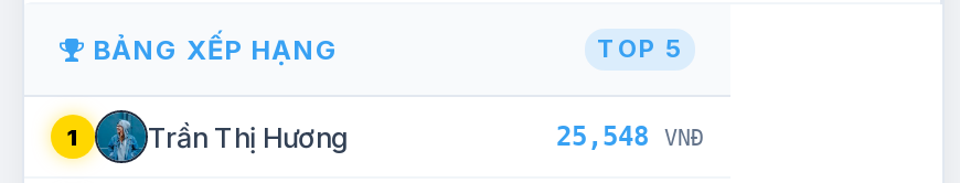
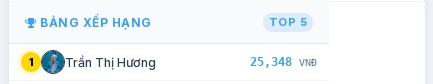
[556,120,704,151] 25,548 VNĐ -> [250,54,317,68] 25,348 VNĐ

